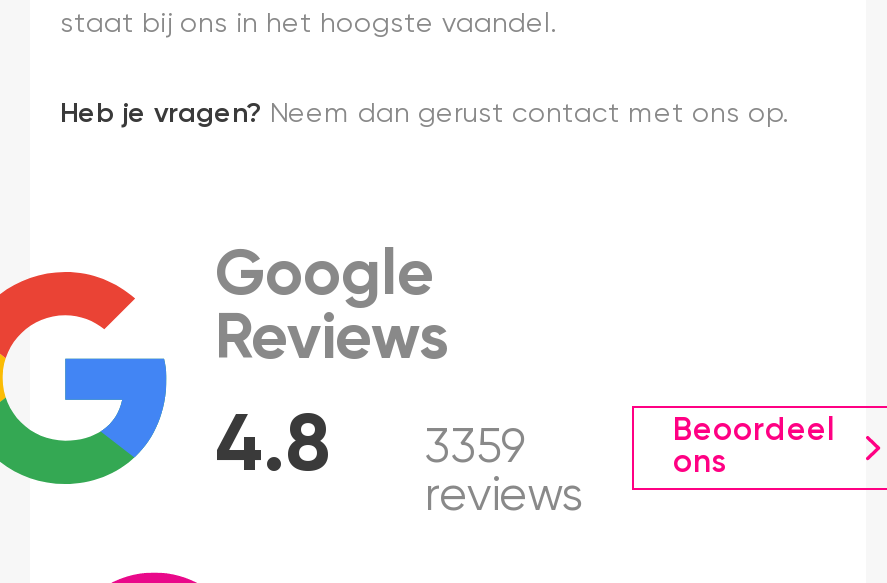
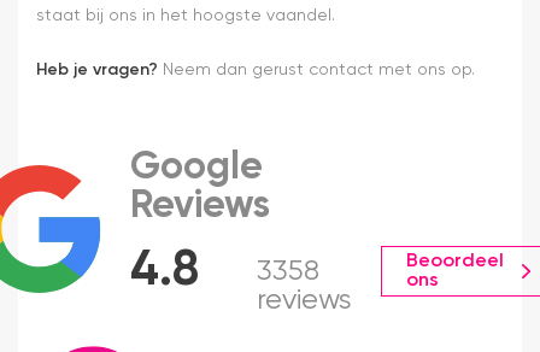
[215,408,527,488] 4.8 3359 -> [130,247,319,295] 4.8 3358

